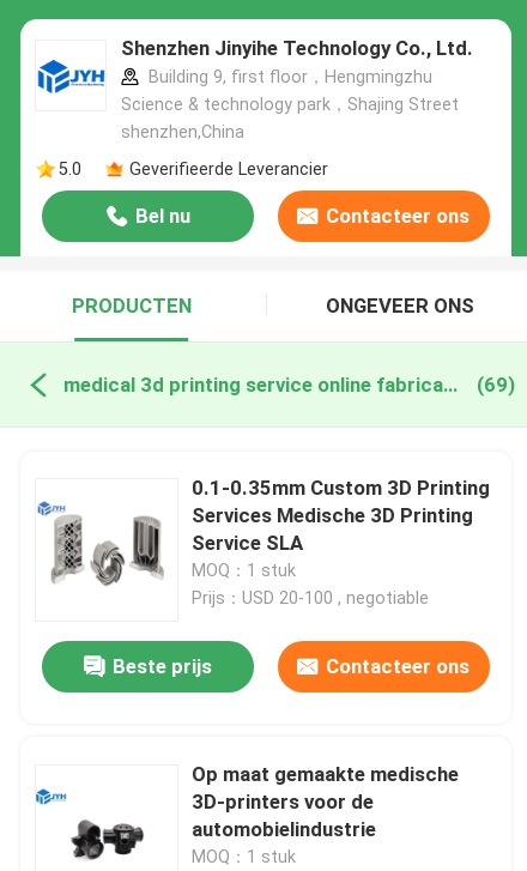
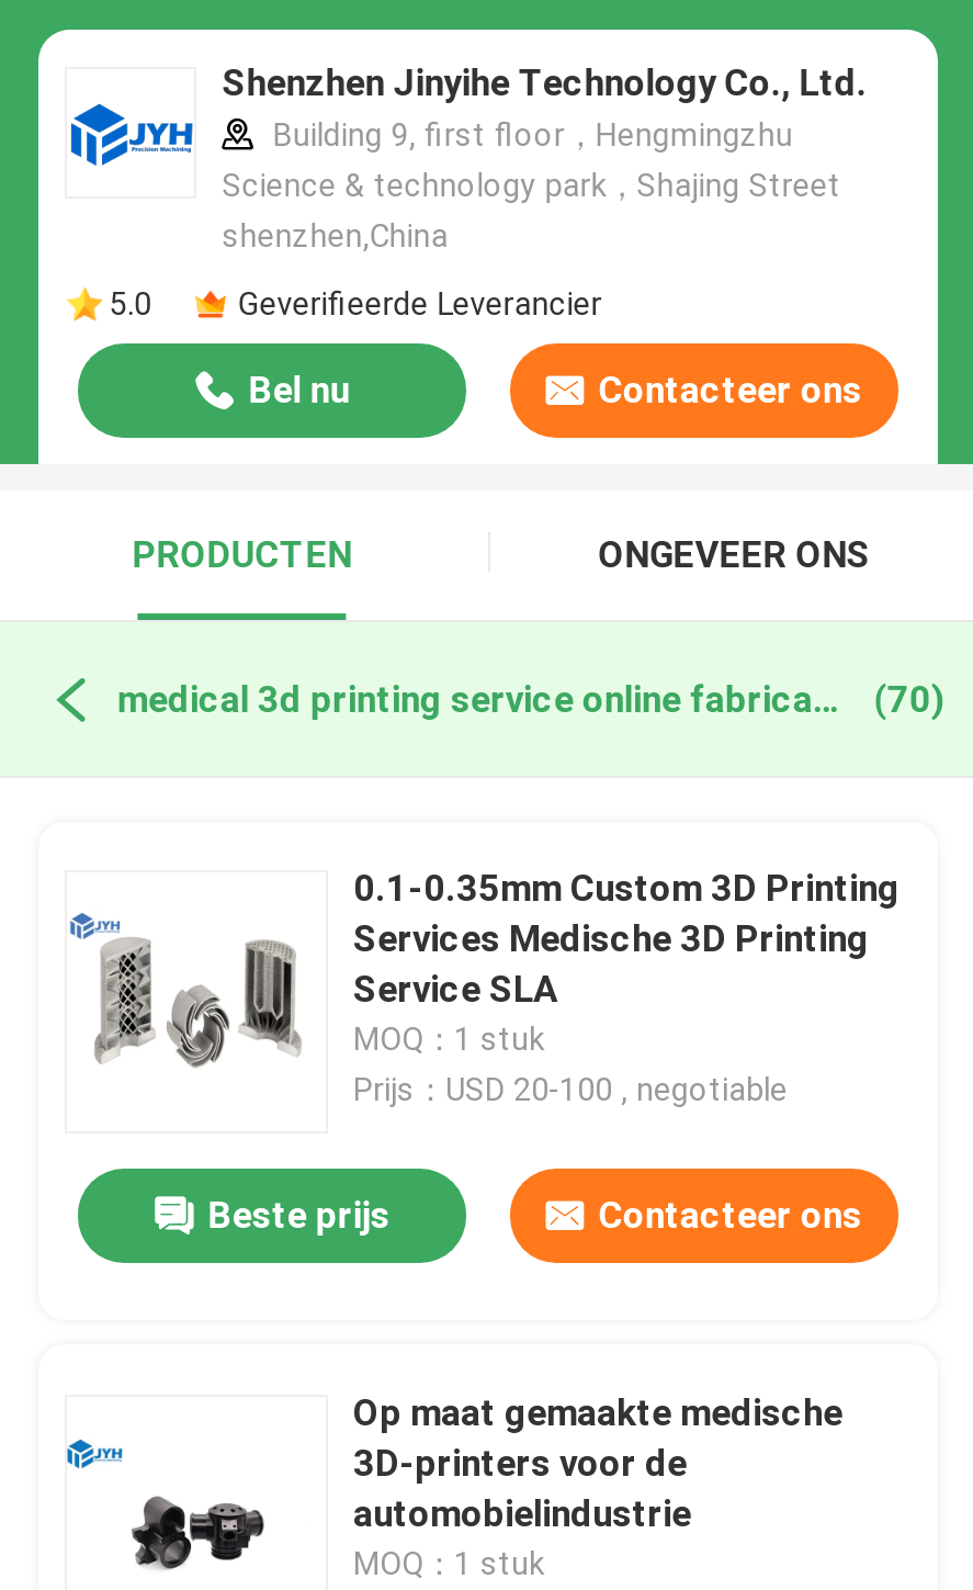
[476,372,515,396] (69) -> [874,677,944,720] (70)

